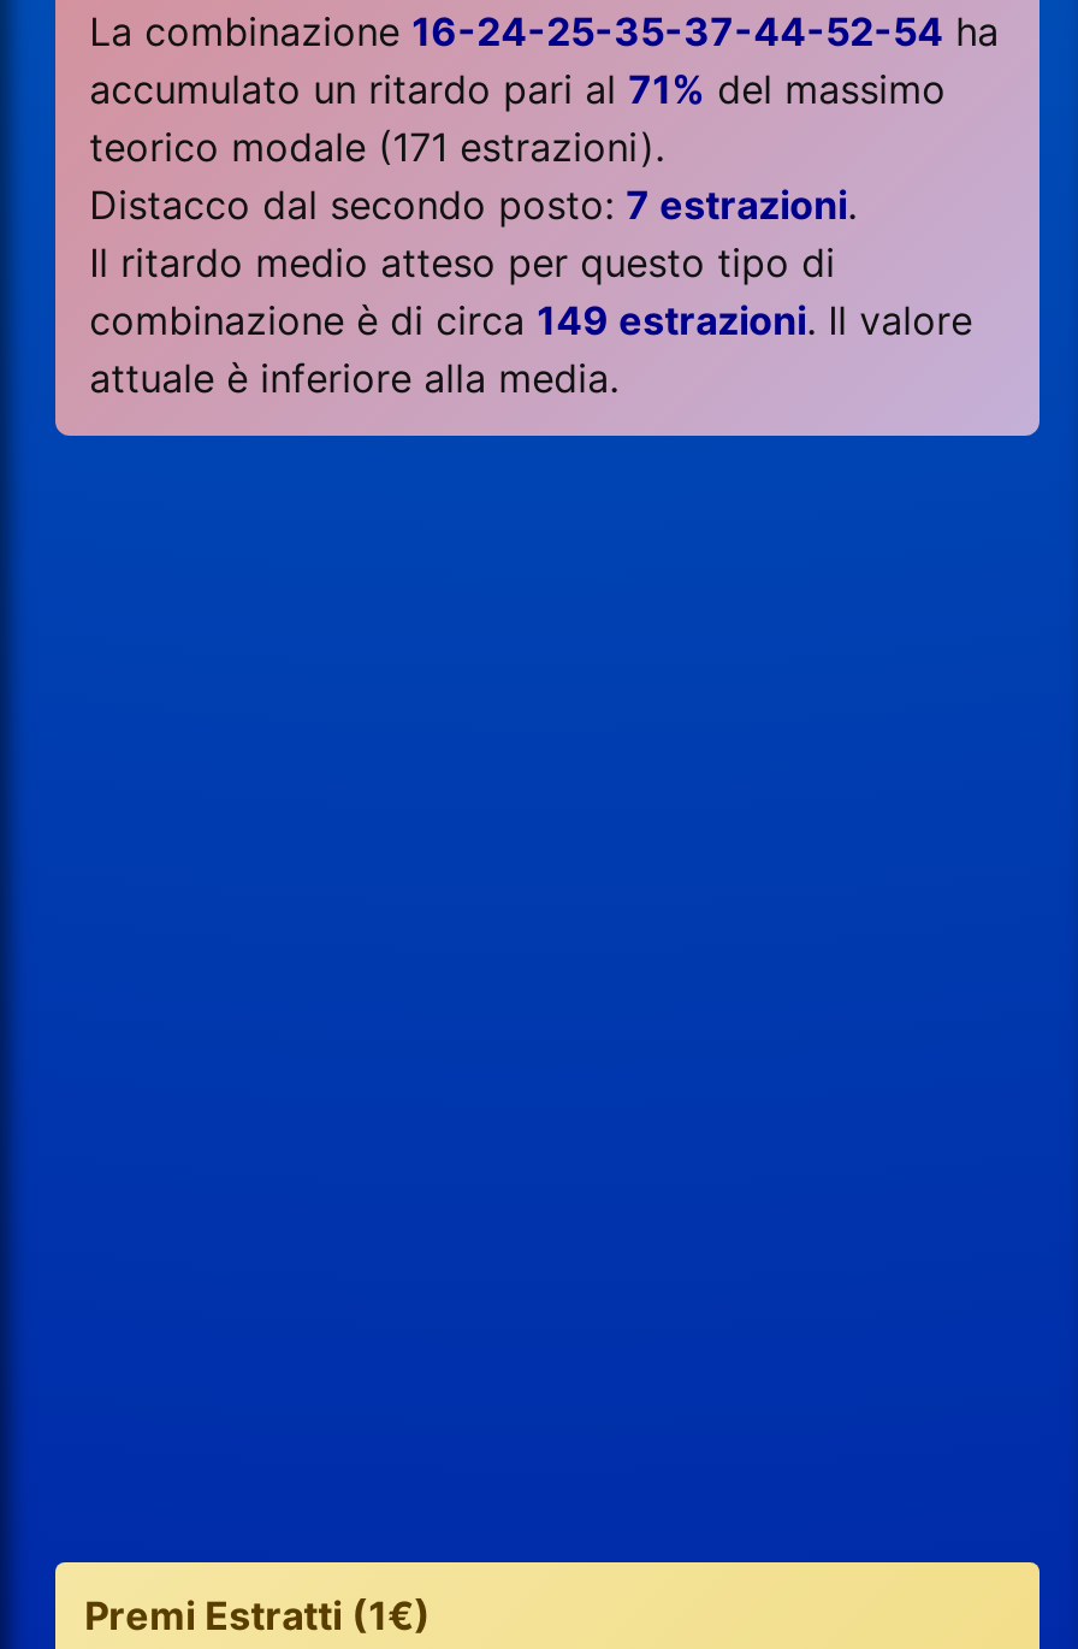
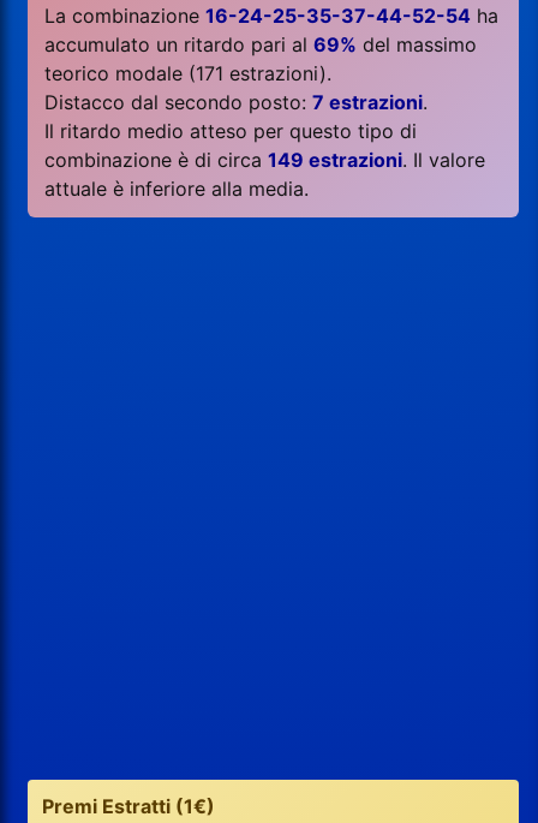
[90,65,946,113] accumulato un ritardo pari al 71% del massimo -> [45,32,477,56] accumulato un ritardo pari al 69% del massimo

